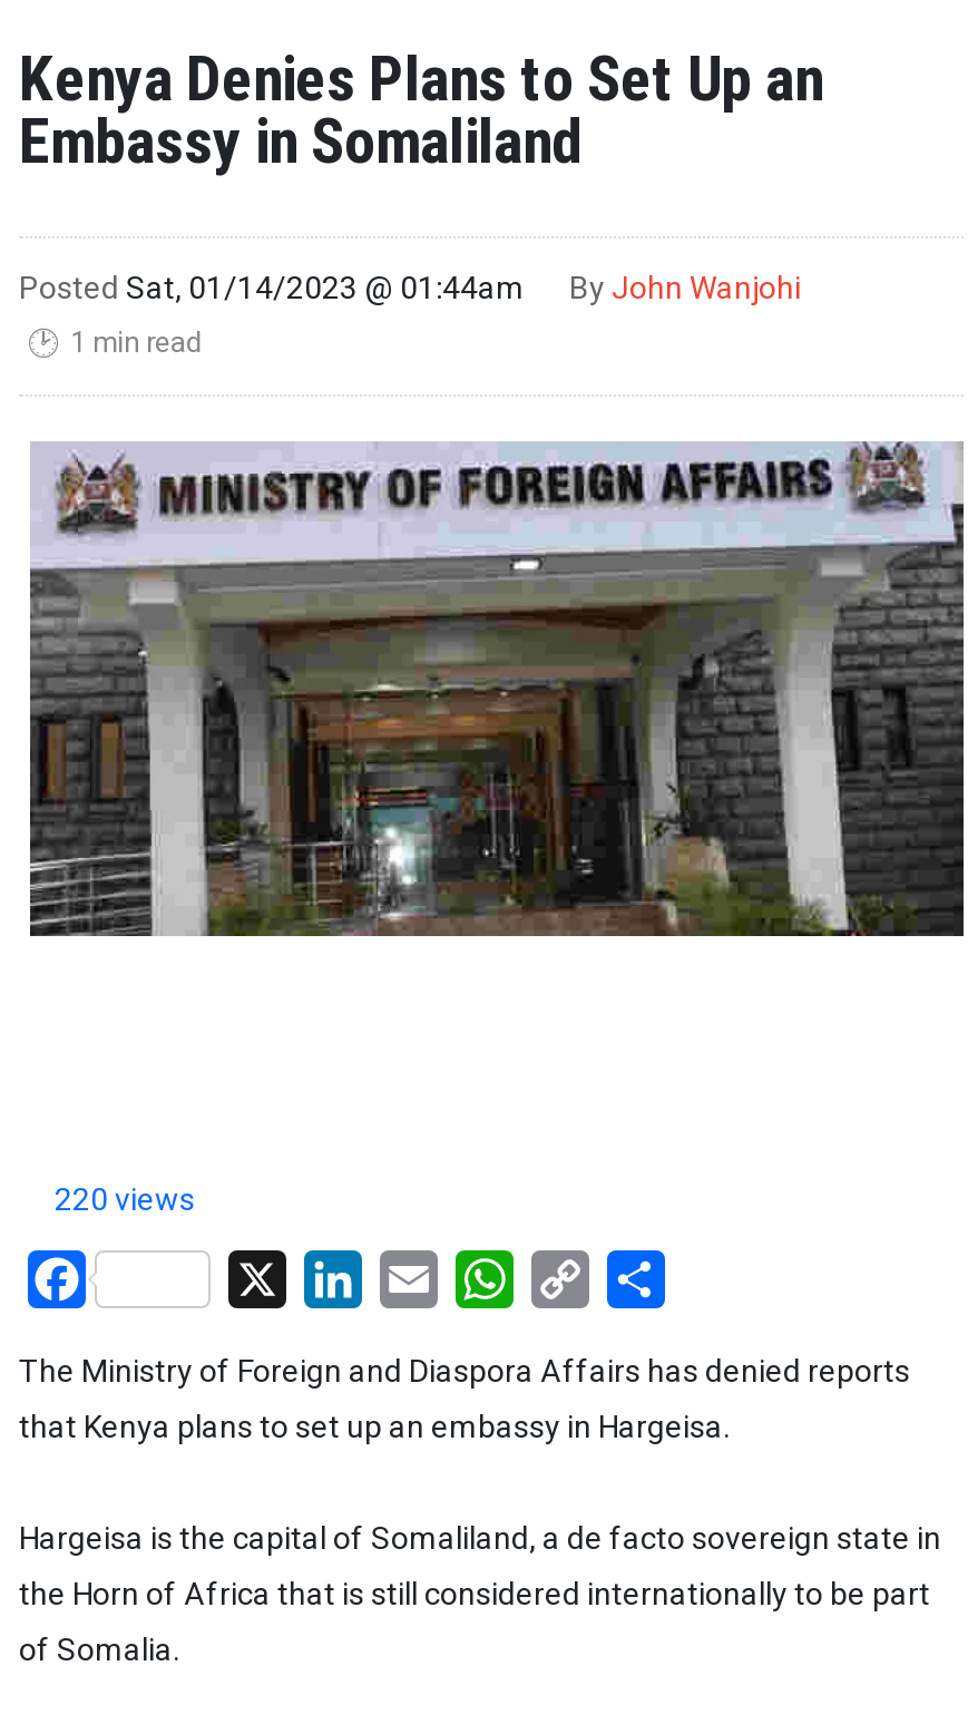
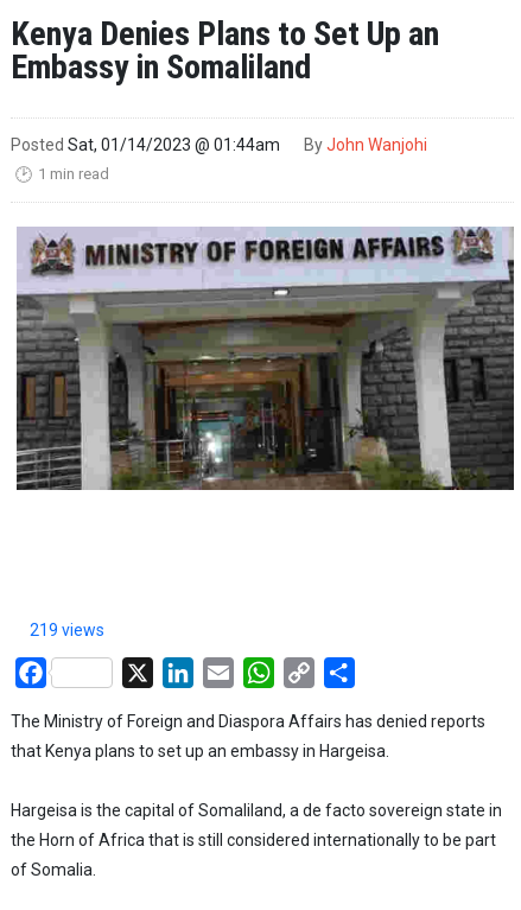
[55,1181,195,1216] 220 views -> [30,620,104,639] 219 views

